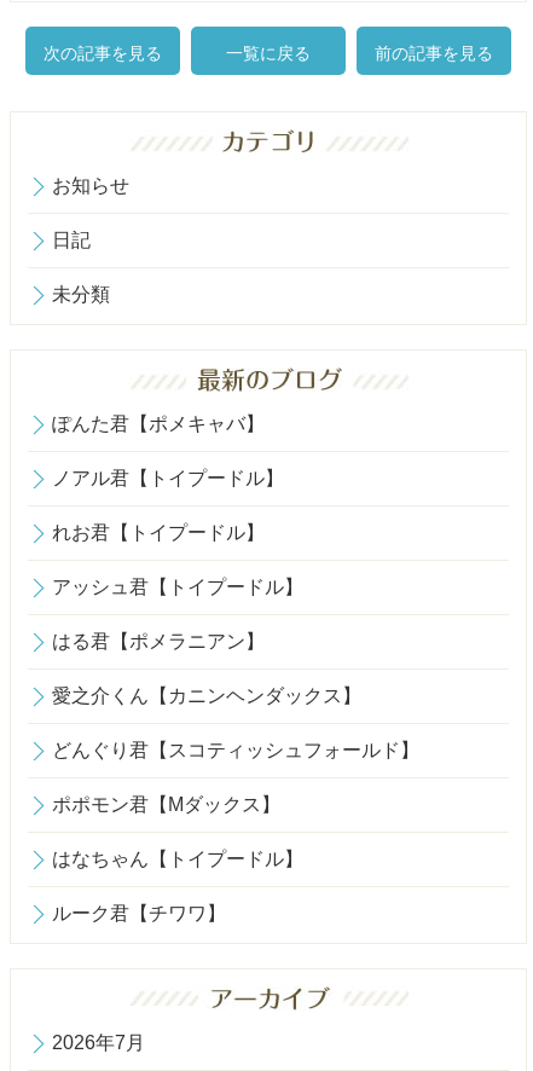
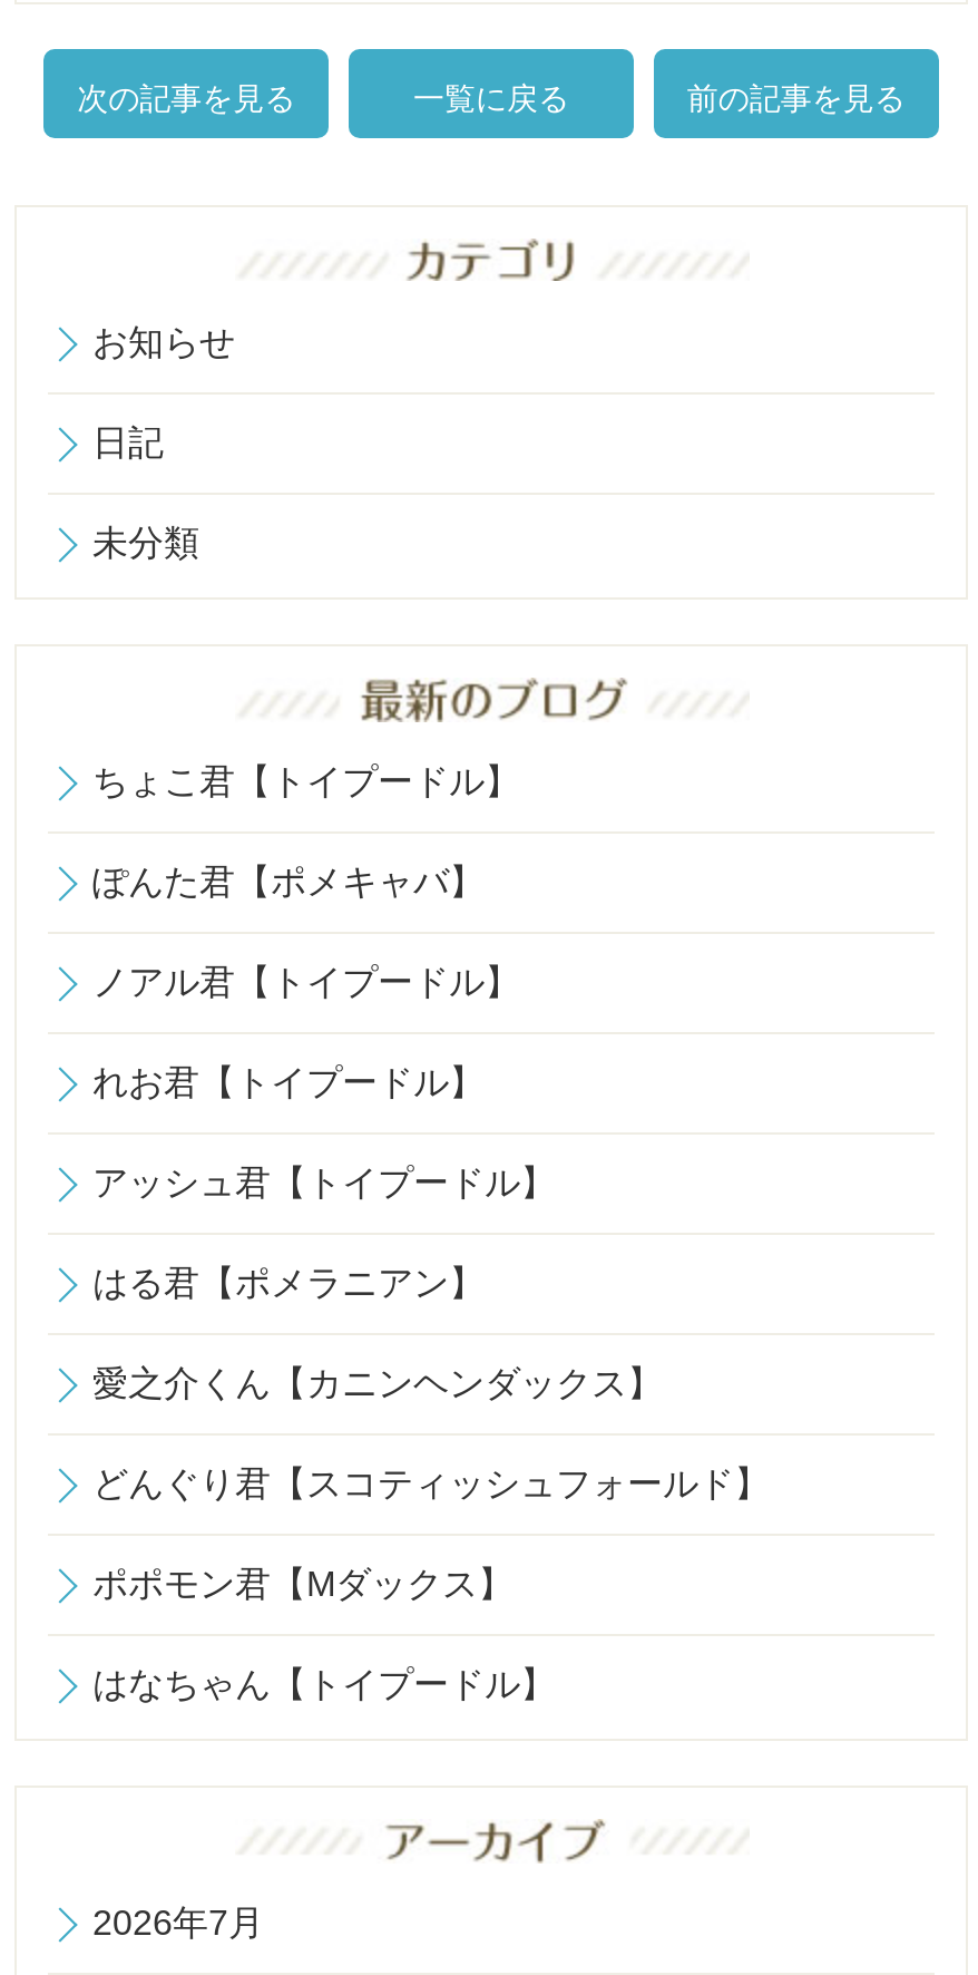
none -> [92,762,520,800] ちょこ君【トイプードル】
moved [52,413,419,869] -> [92,863,770,1703]: ぽんた君【ポメキャバ】 | ノアル君【トイプードル】 | れお君【トイプードル】 | ... | ポポモン君【Mダックス】 | はなちゃん【トイプードル】
[52,903,226,924] ルーク君【チワワ】 -> none

